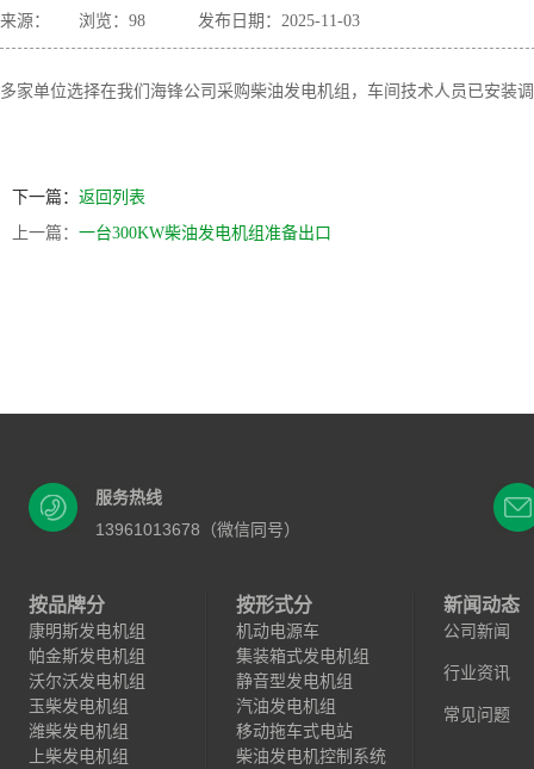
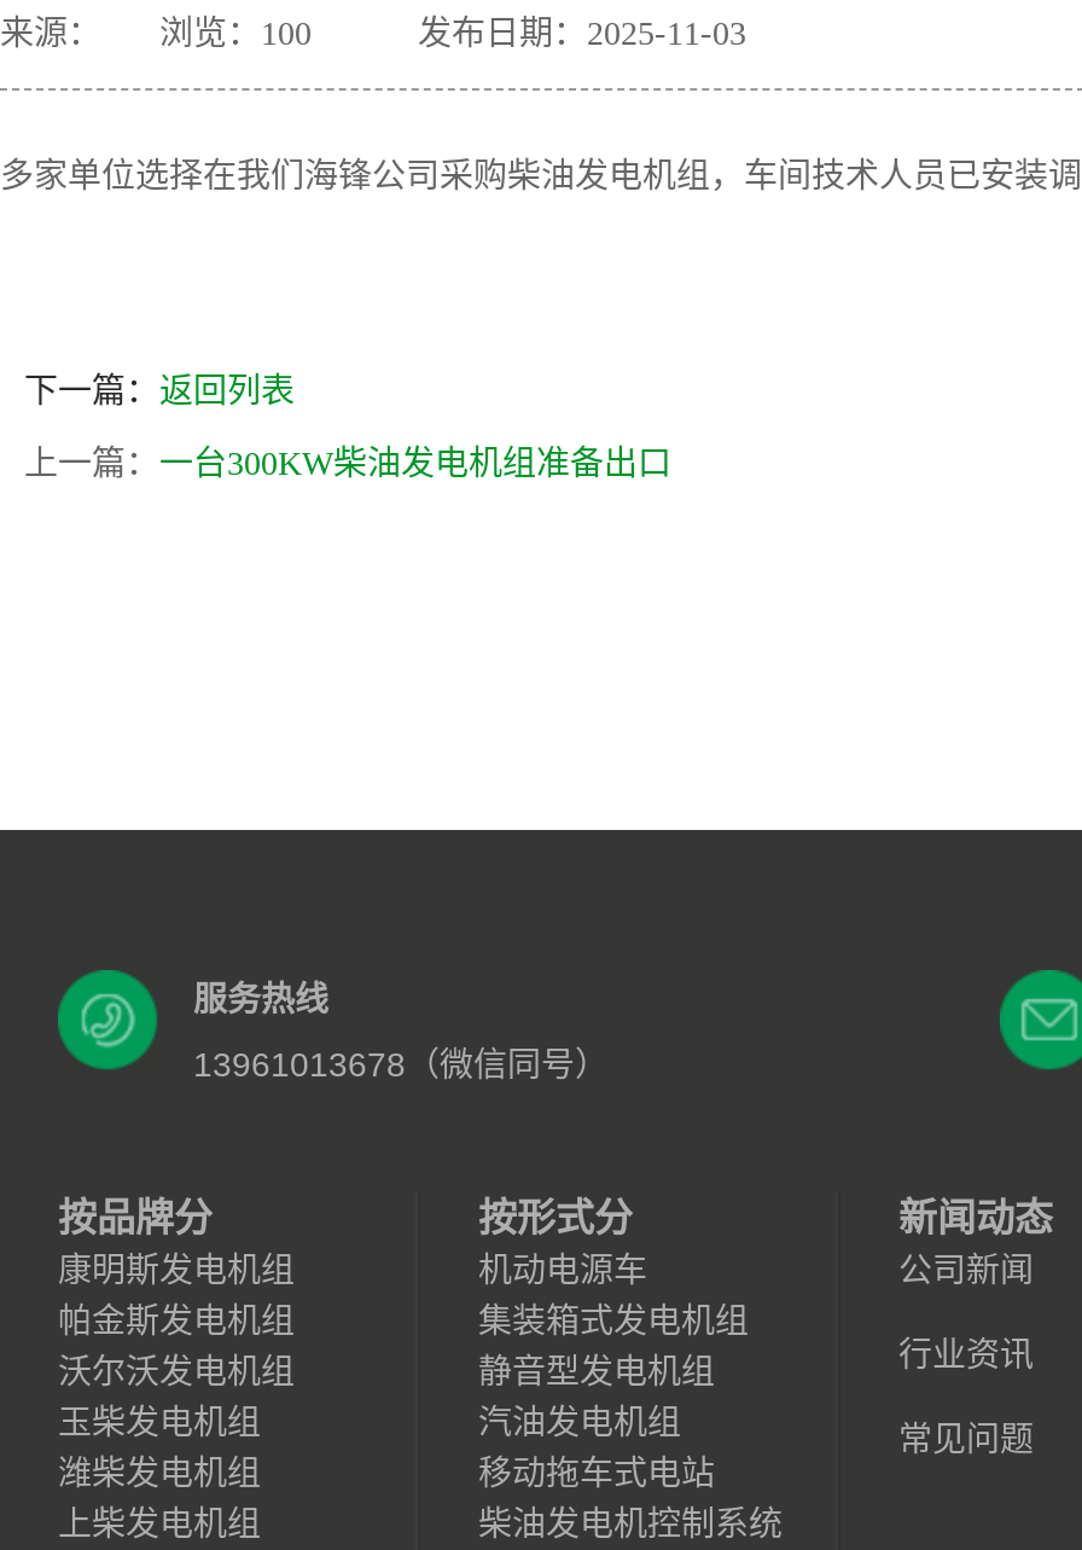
[0,12,145,30] 来源： 浏览：98 -> [0,16,312,52] 来源： 浏览：100

